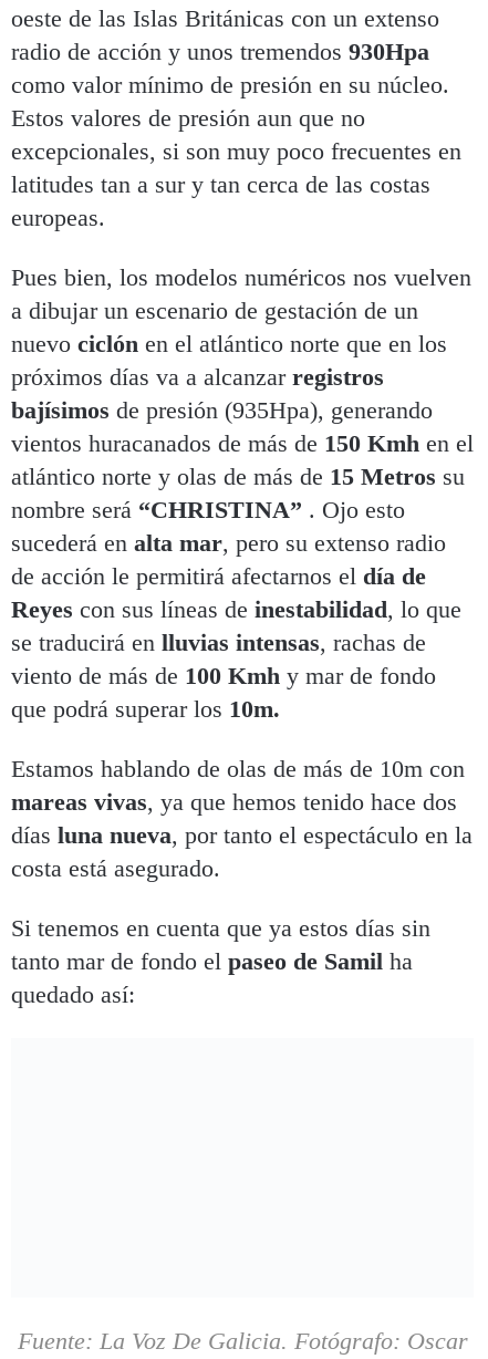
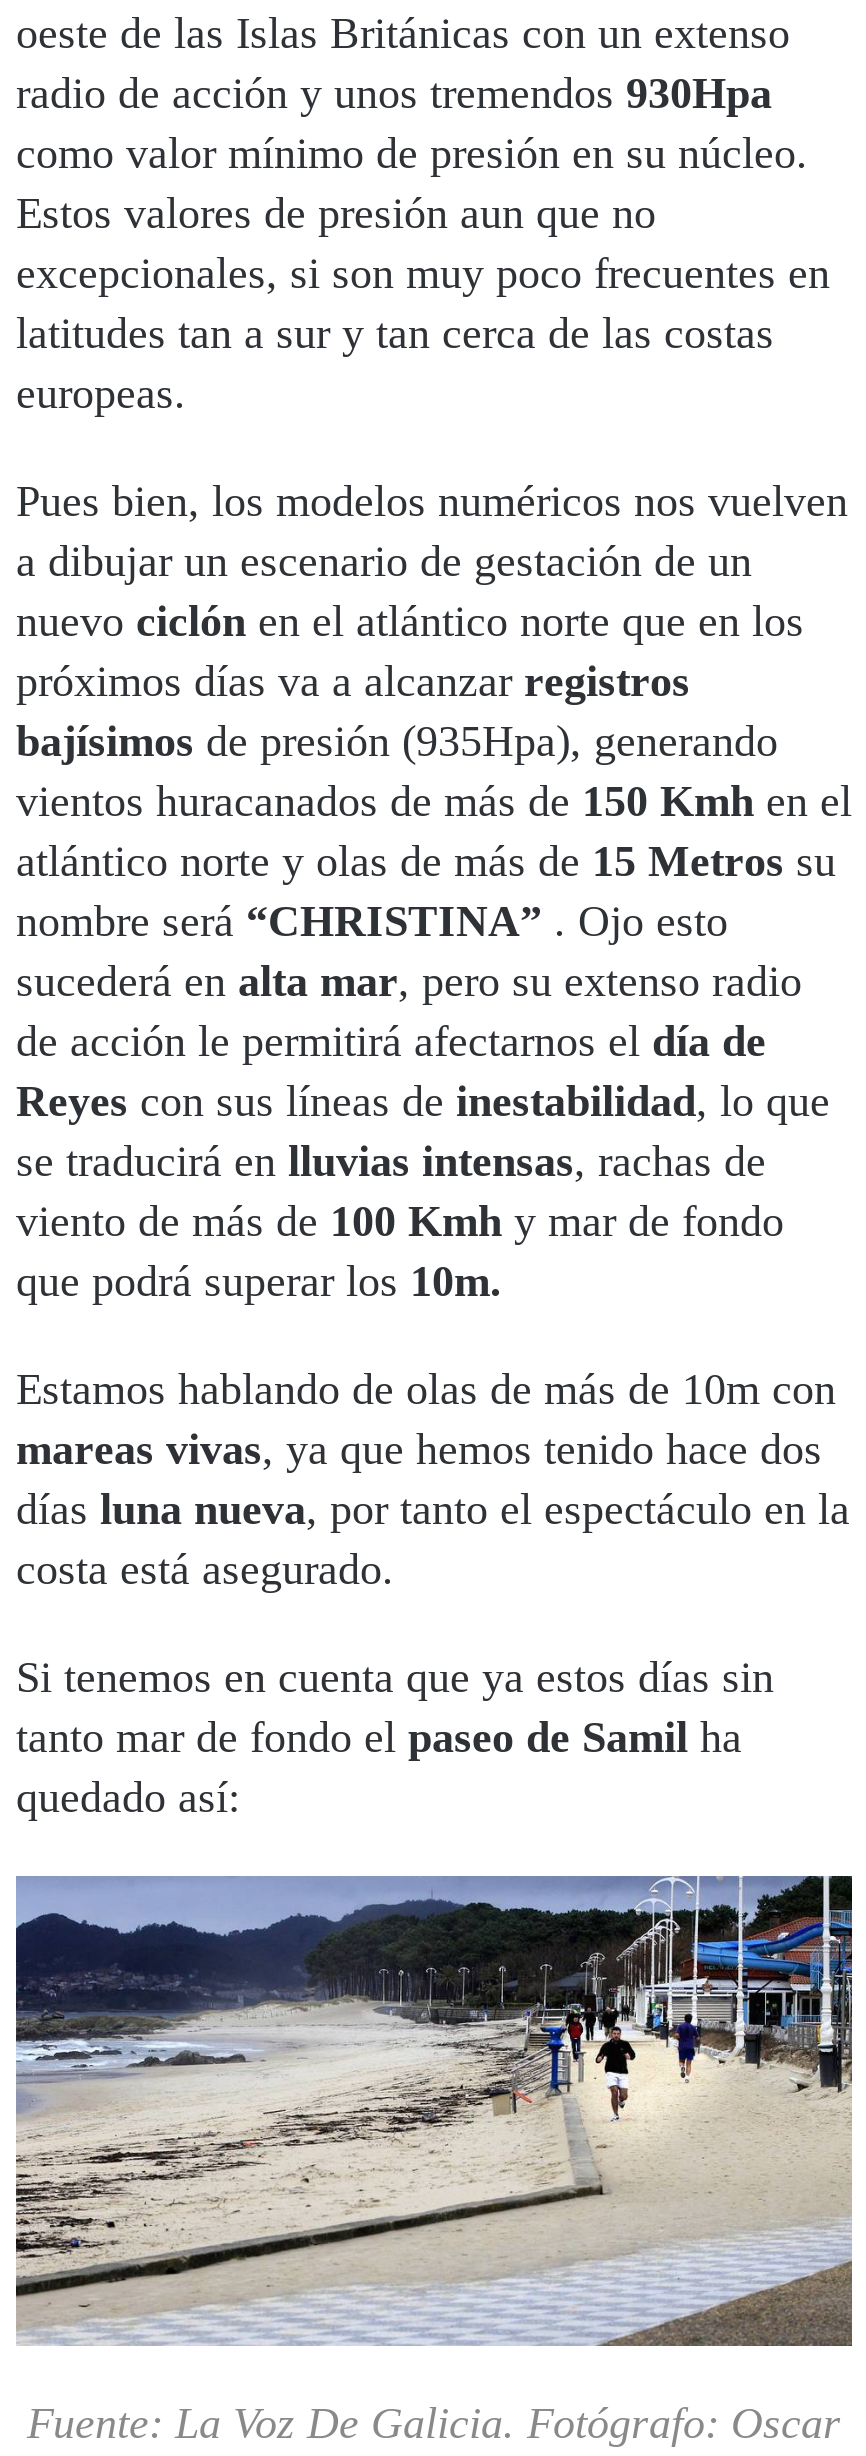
none -> [14,1874,854,2348] [image]

